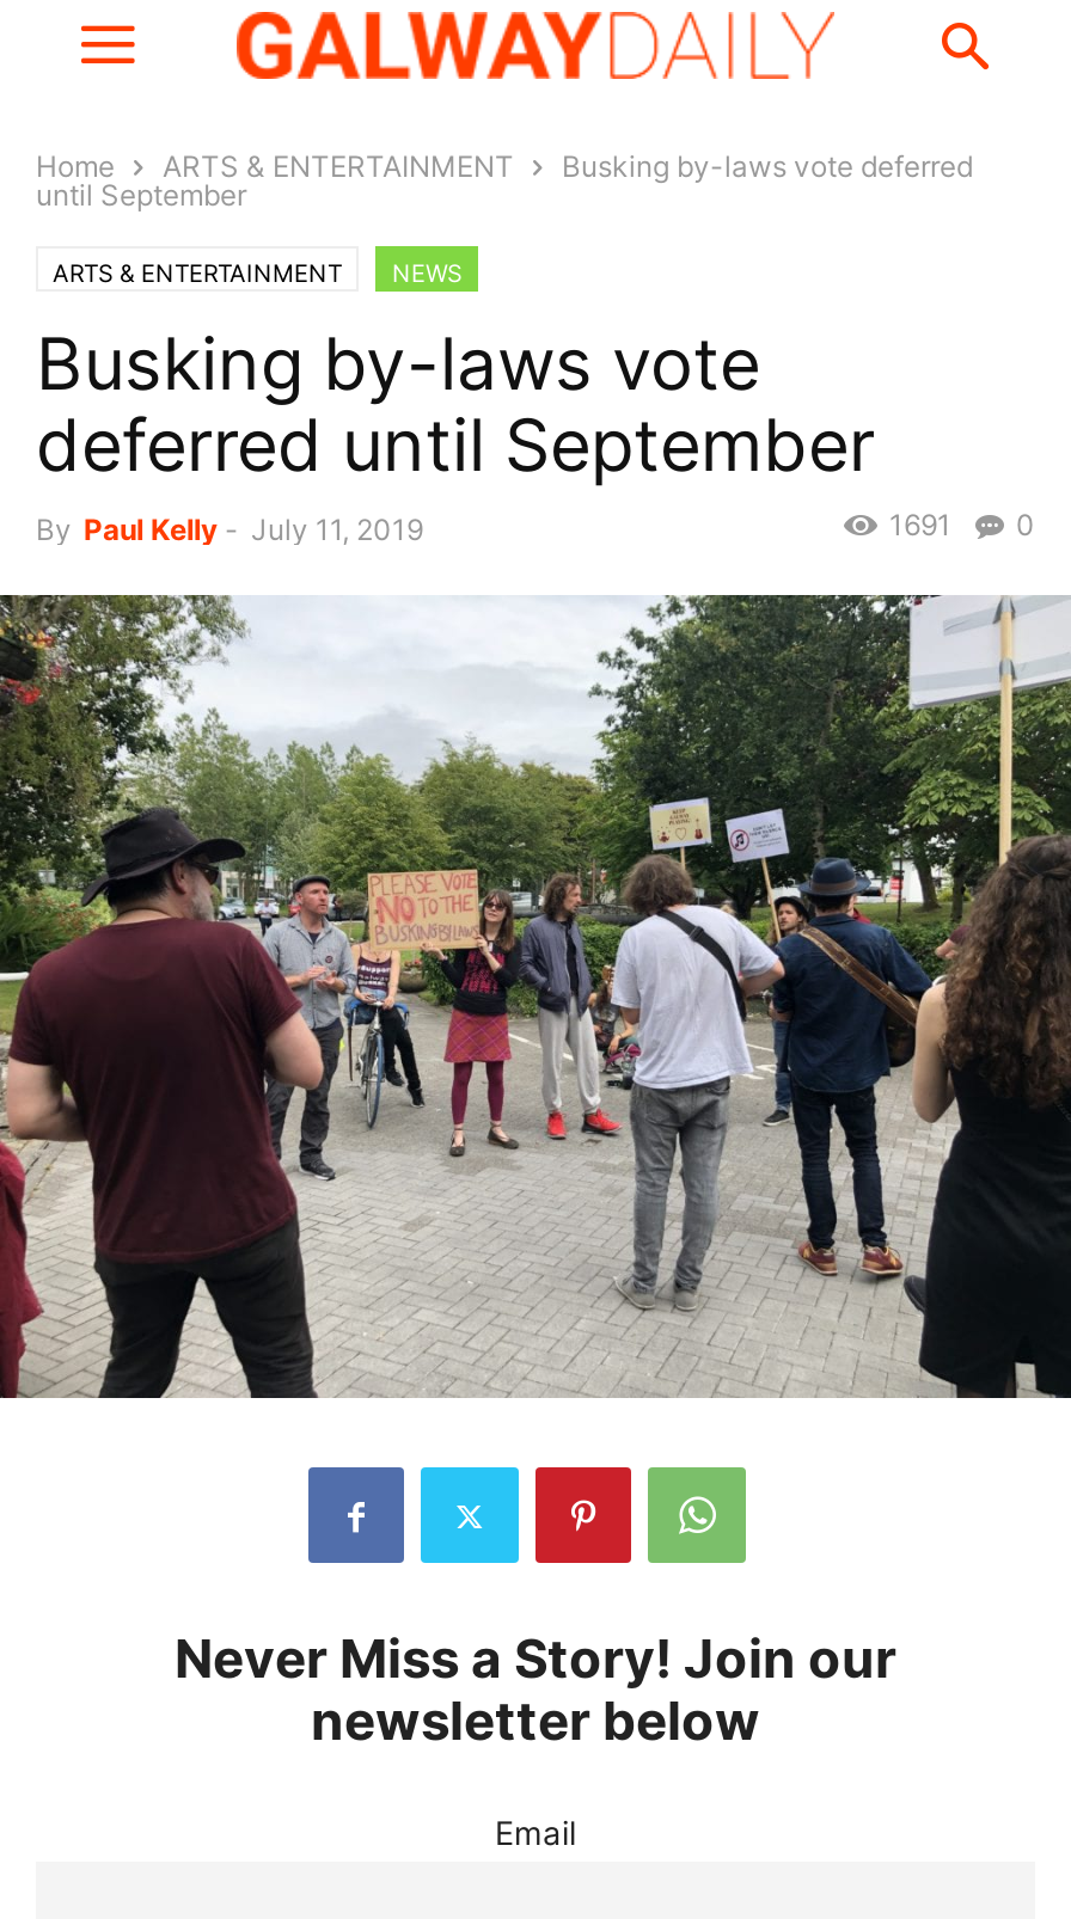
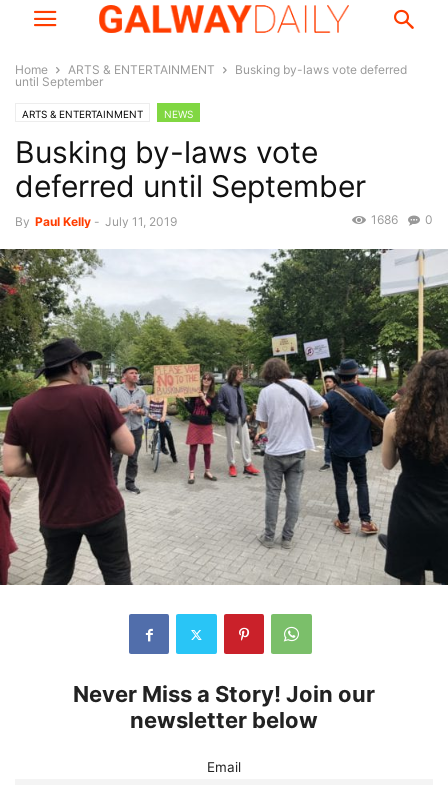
[889,507,1035,542] 1691 0 -> [371,212,433,227] 1686 0

